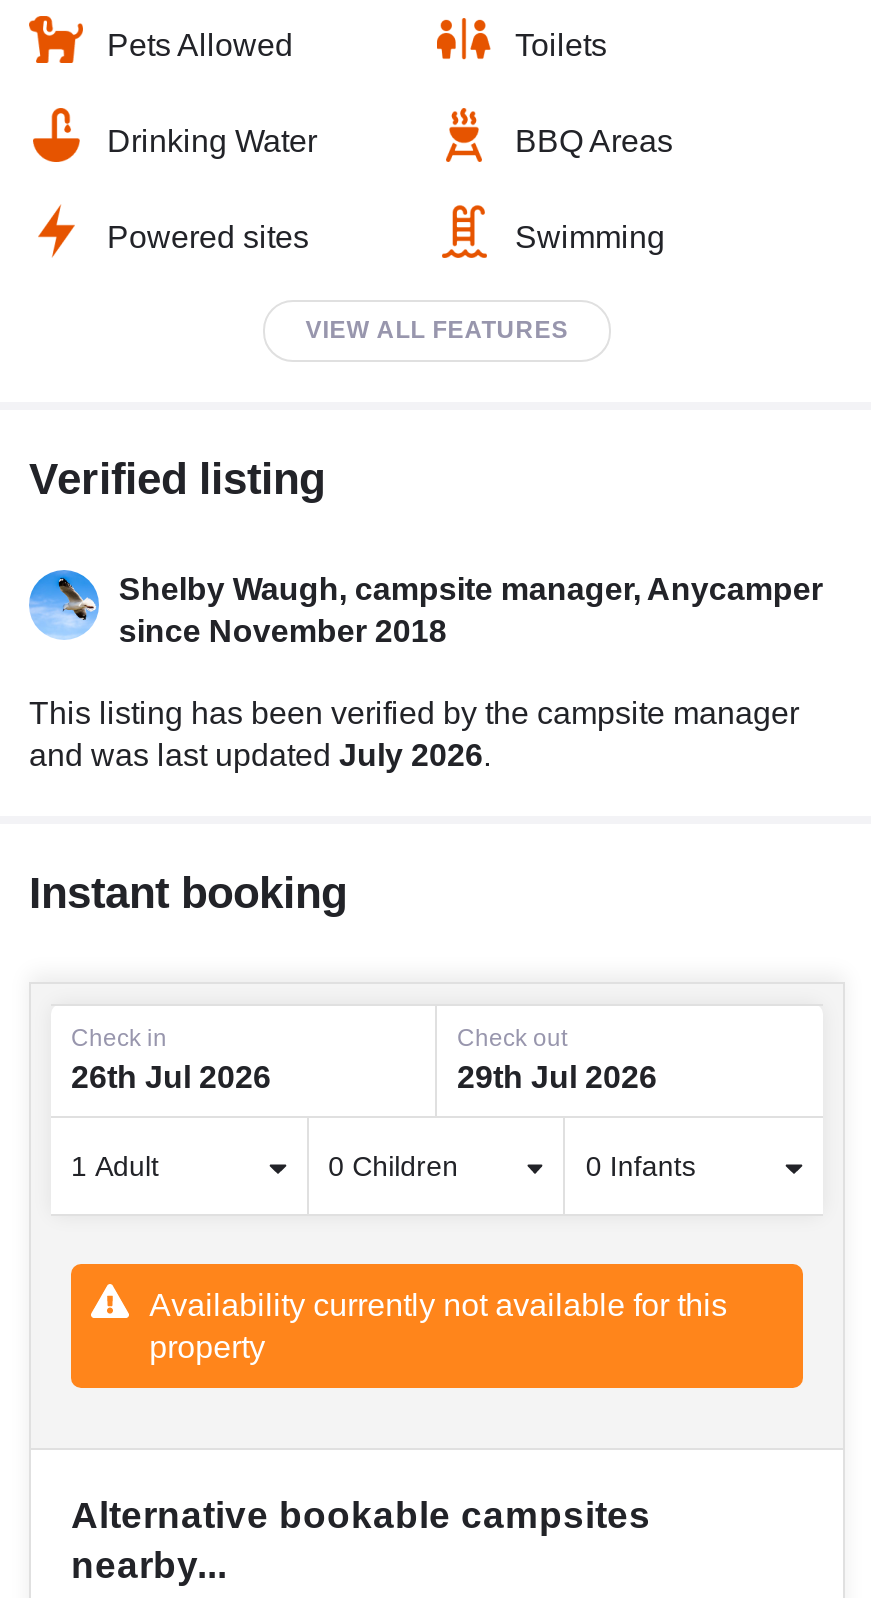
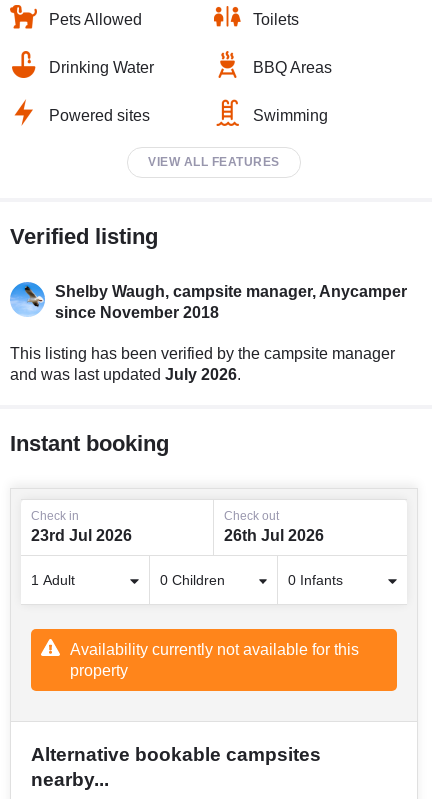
[71,1060,271,1094] 26th Jul 2026 -> [31,527,132,544] 23rd Jul 2026
[457,1060,657,1094] 29th Jul 2026 -> [224,527,324,544] 26th Jul 2026

